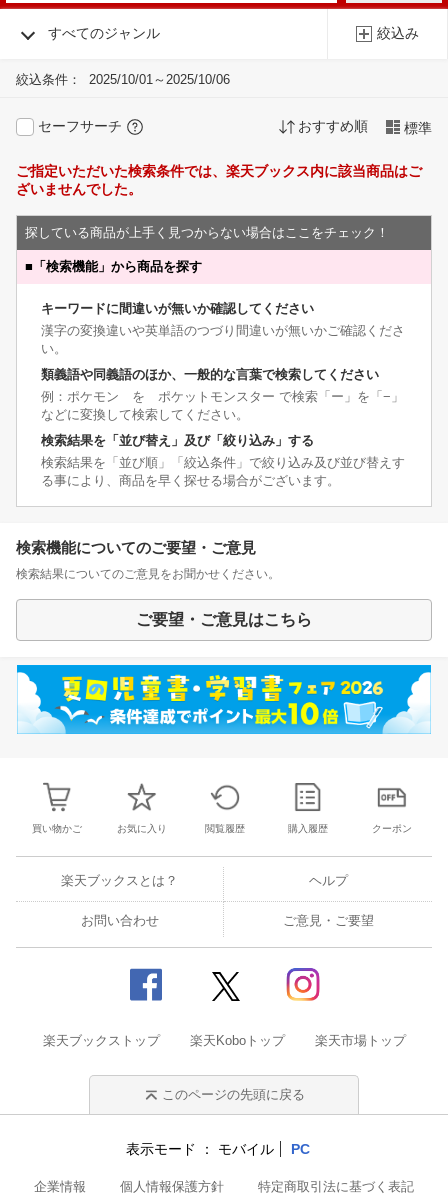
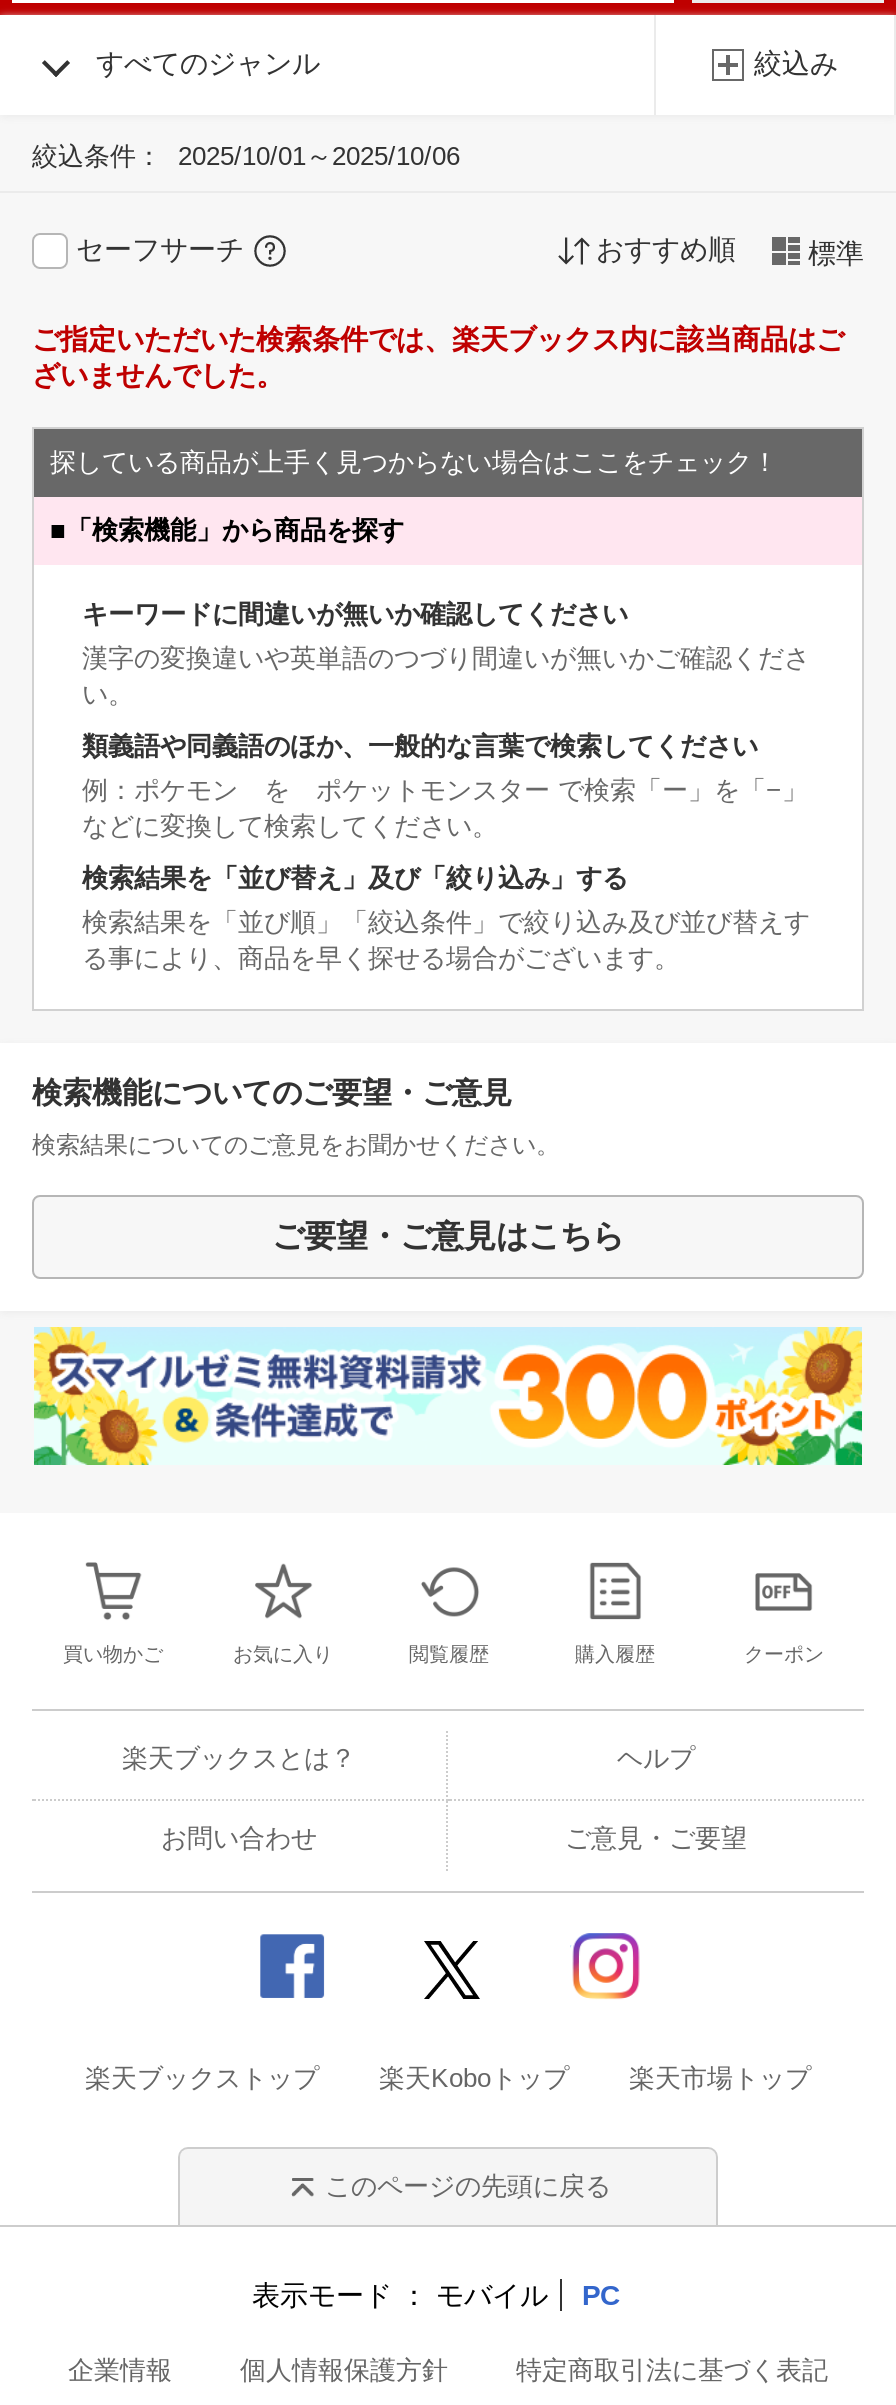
[16,664,432,735] [image] -> [32,1325,864,1467] [image]

